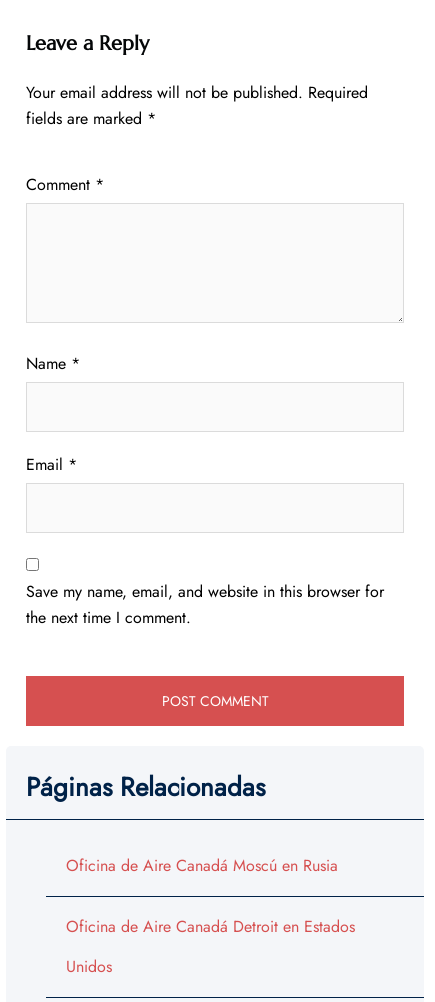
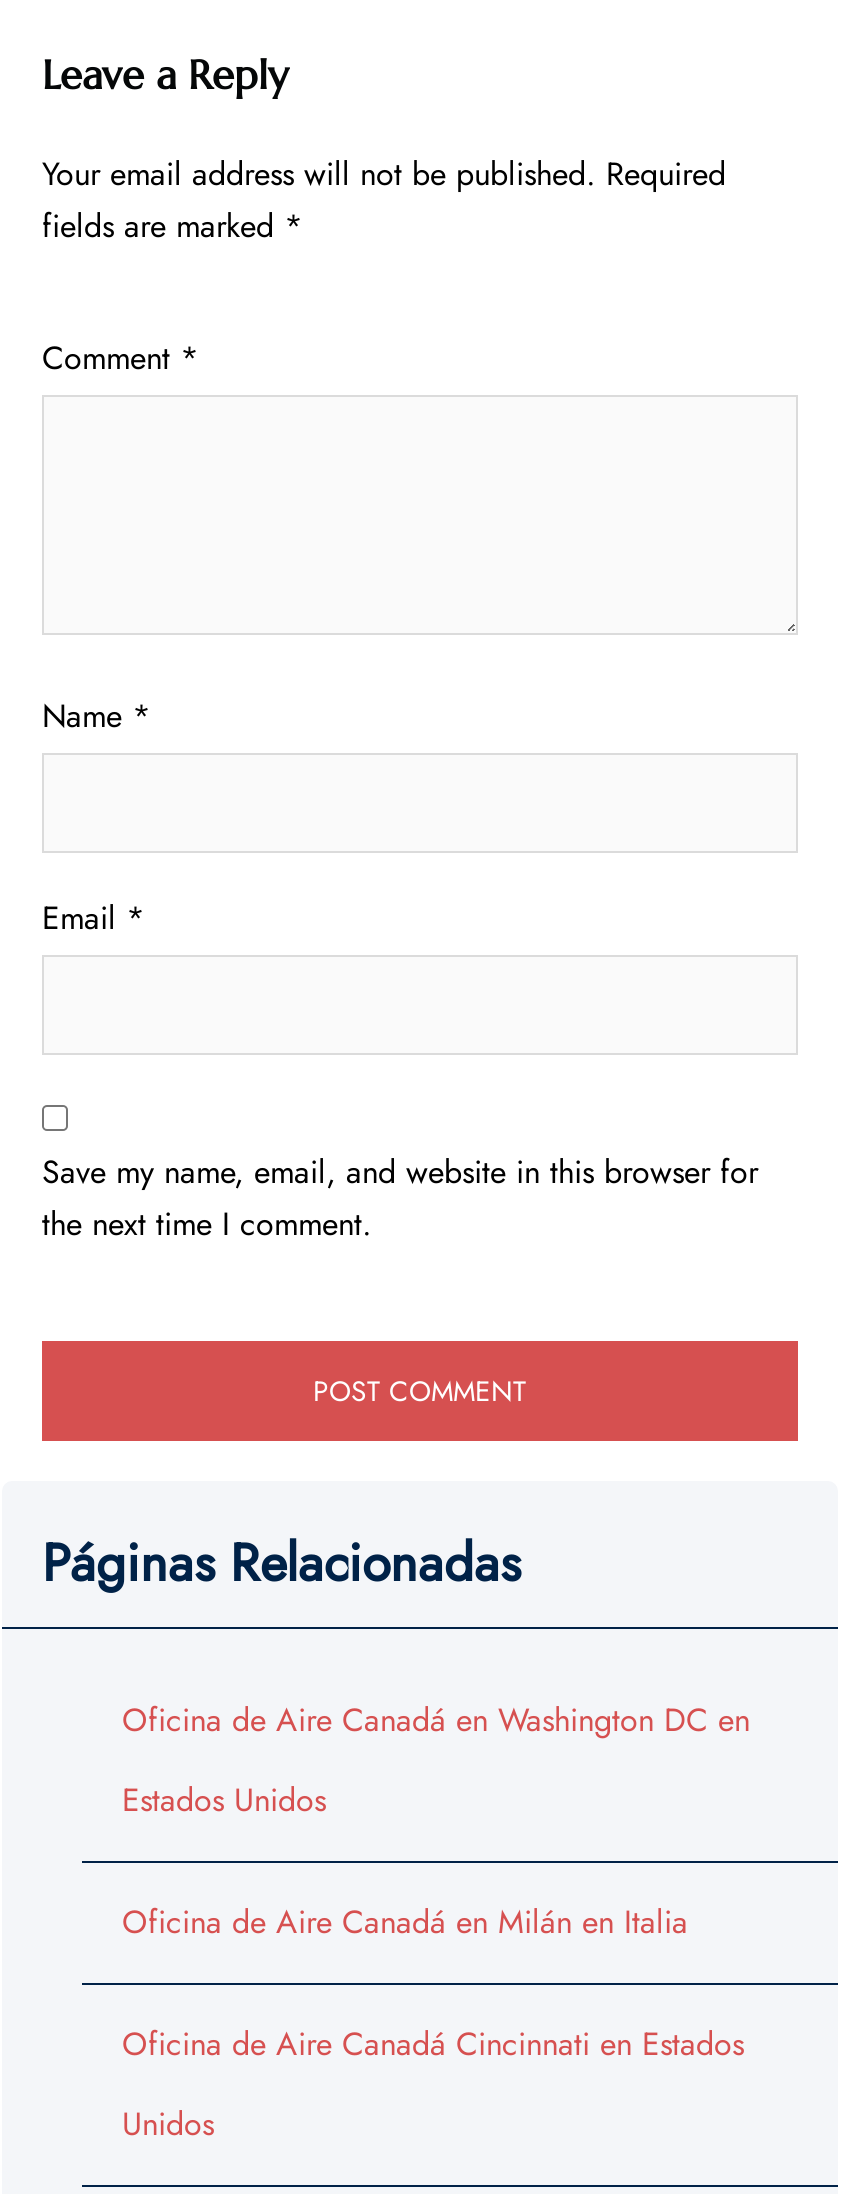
[66,854,355,938] Oficina de Aire Canadá Moscú en Rusia | Oficina de Aire Canadá Detroit en Estados -> [122,1697,750,2067] Oficina de Aire Canadá en Washington DC en | Estados Unidos | Oficina de Aire Canadá en Milán en Italia | Oficina de Aire Canadá Cincinnati en Estados

